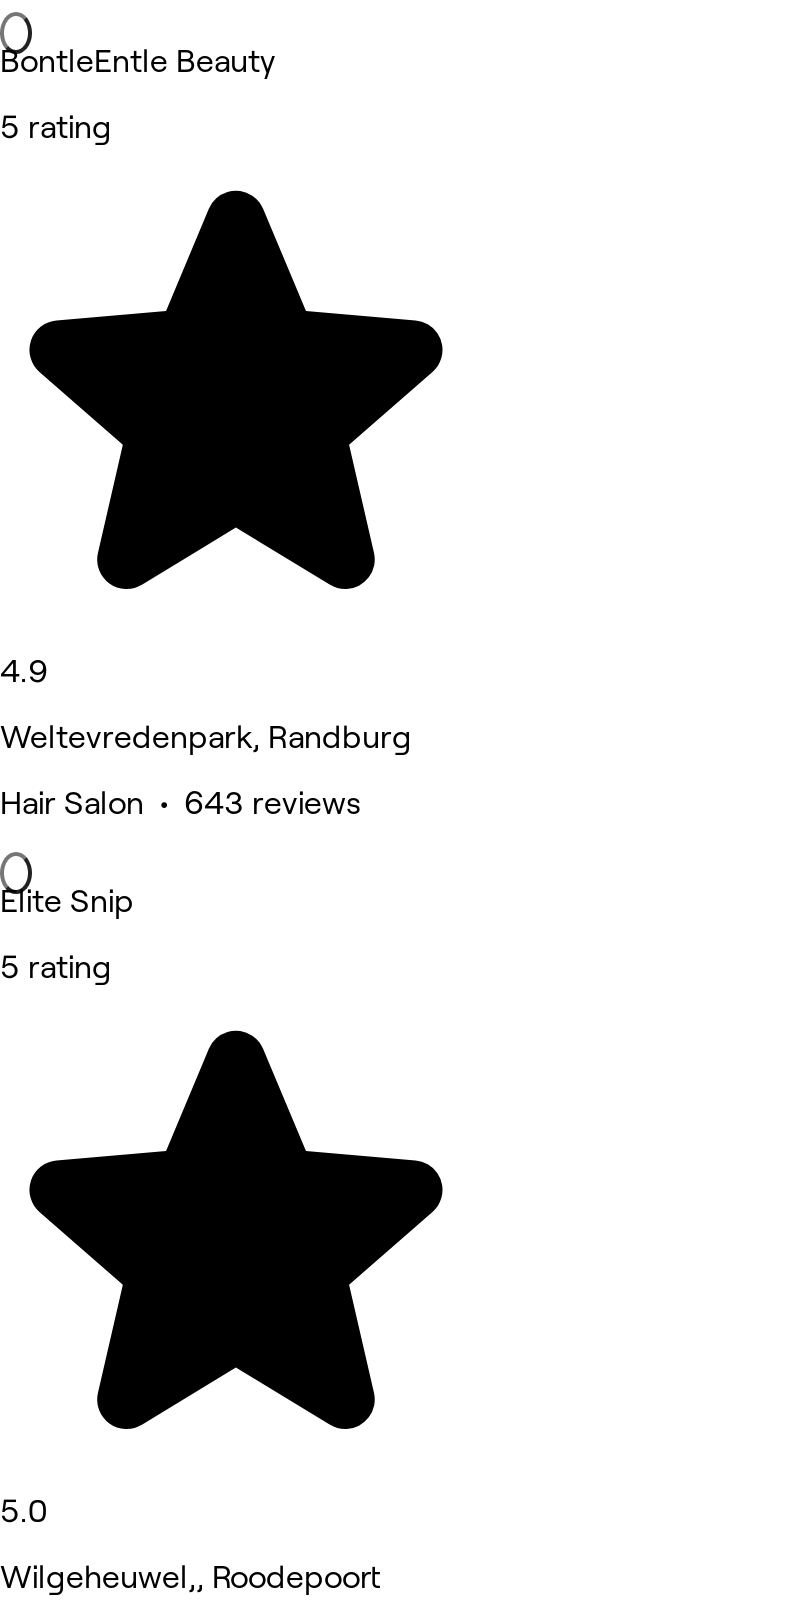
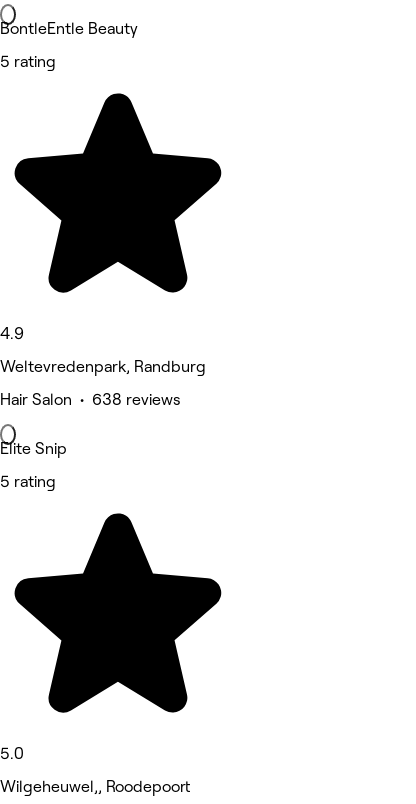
[0,785,362,819] Hair Salon • 643 reviews -> [0,391,181,408] Hair Salon • 638 reviews

